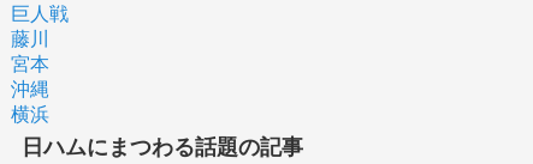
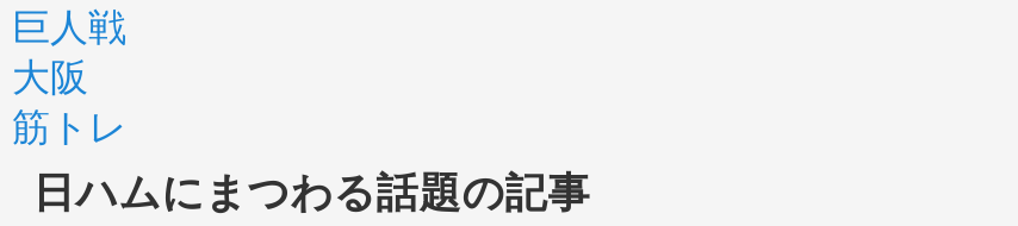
[11,29,49,125] 藤川 | 宮本 | 沖縄 | 横浜 -> [12,58,126,148] 大阪 | 筋トレ

